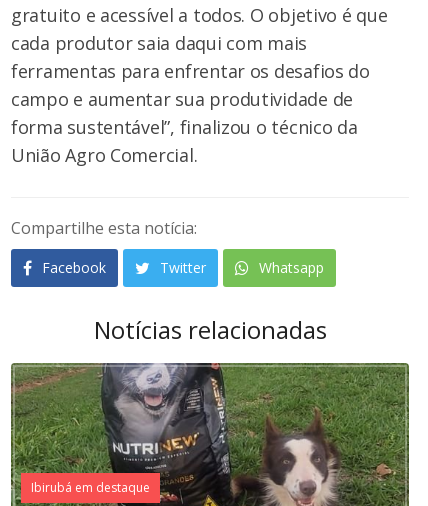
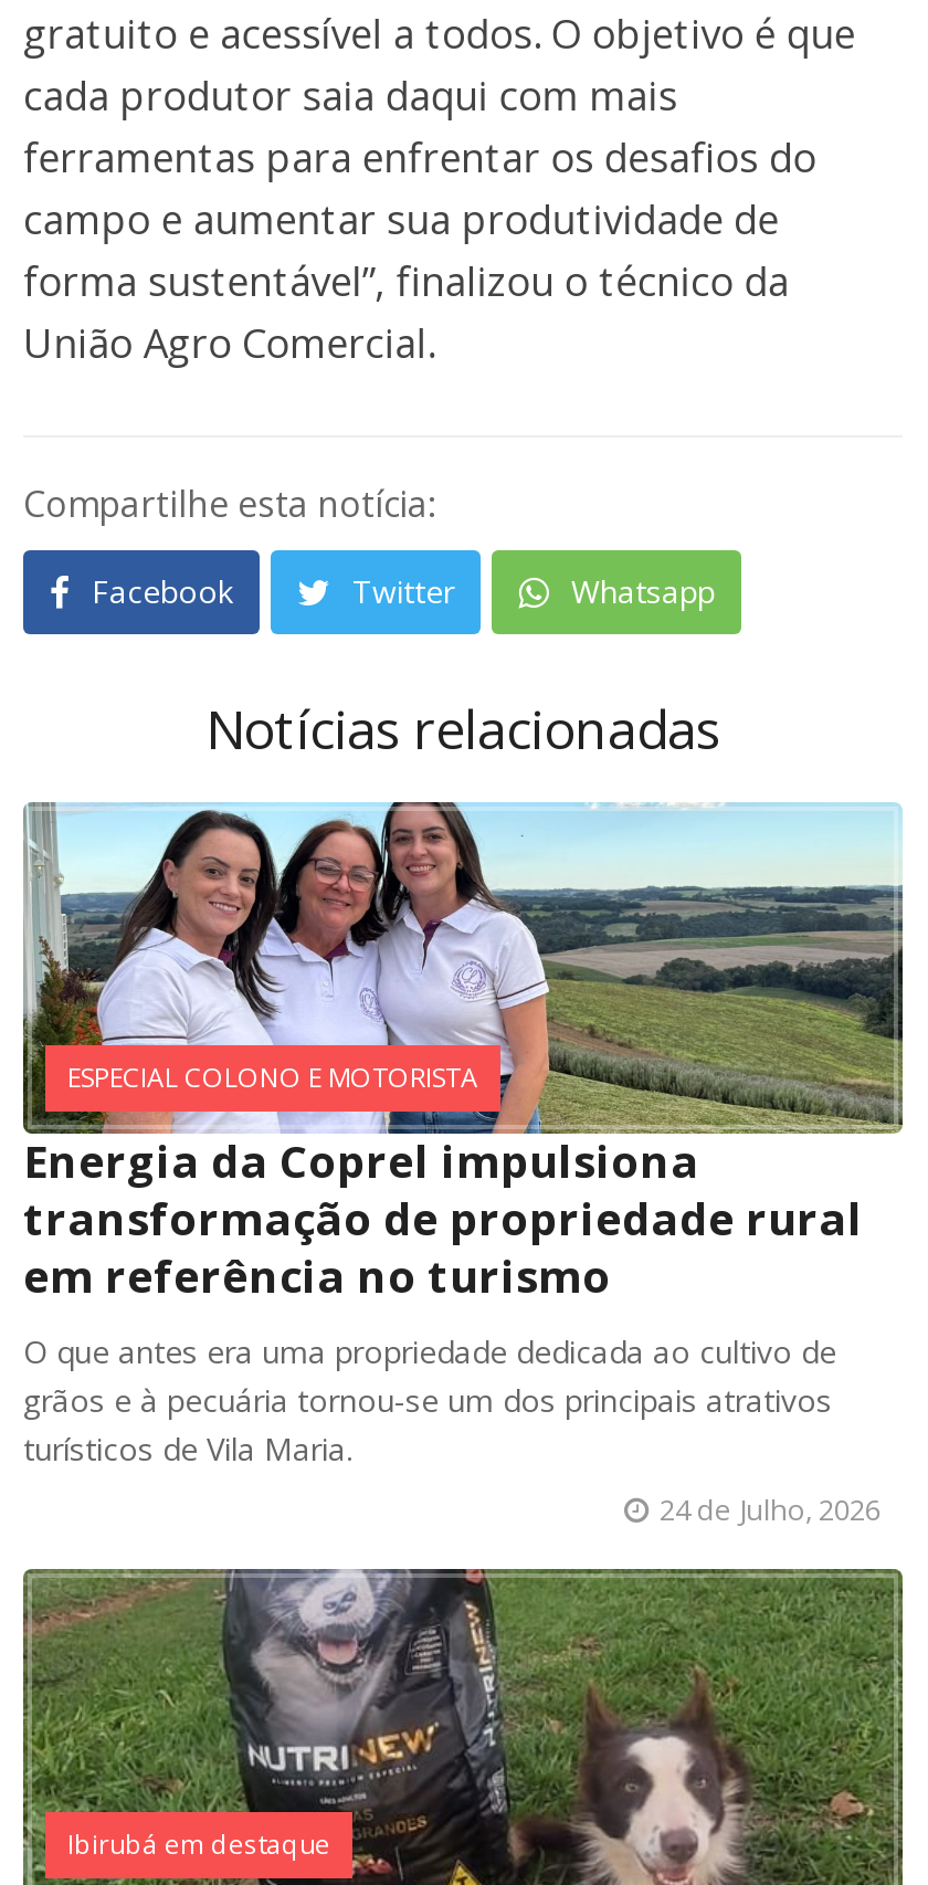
none -> [23,802,905,1528] [image] | ESPECIAL COLONO E MOTORISTA | Energia da Coprel impulsiona | transformação de propriedade rural | em referência no turismo | O que antes era uma propriedade dedicada ao cultivo de | grãos e à pecuária tornou-se um dos principais atrativos | turísticos de Vila Maria. | 24 de Julho, 2026

